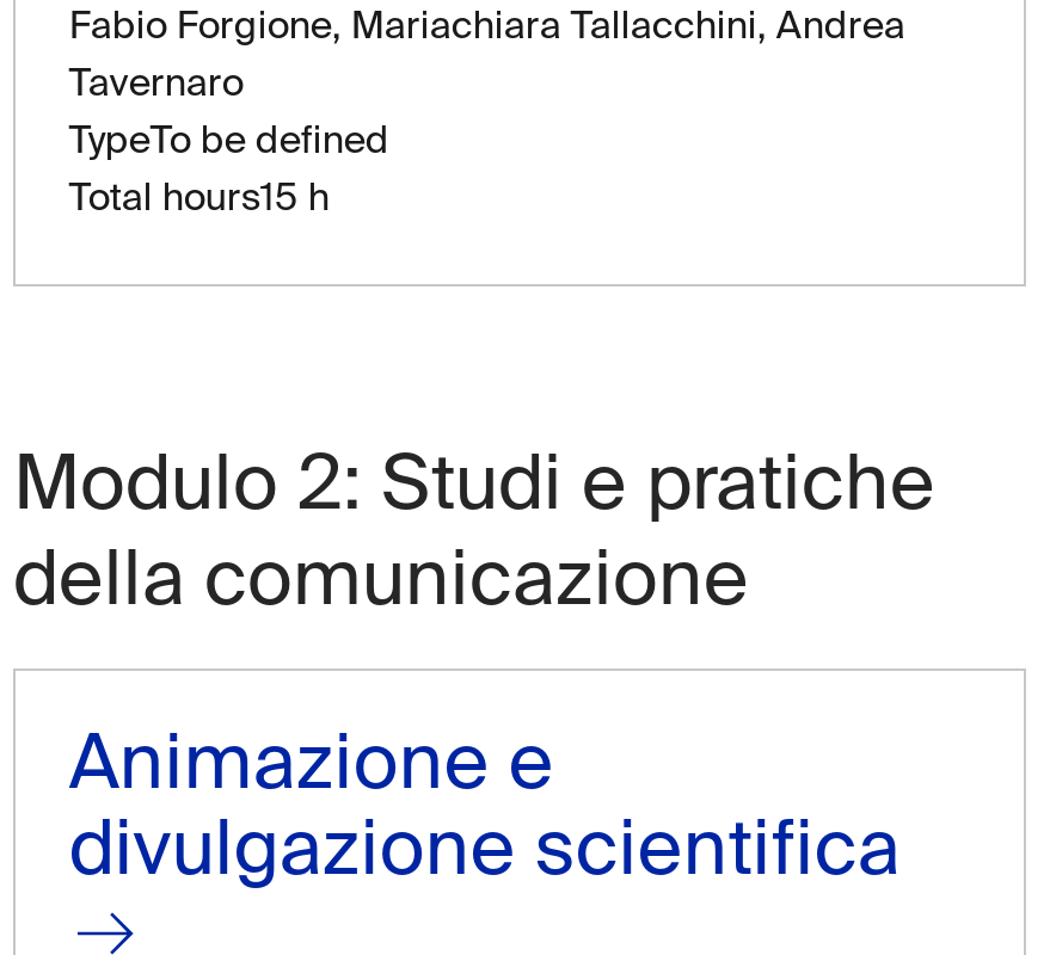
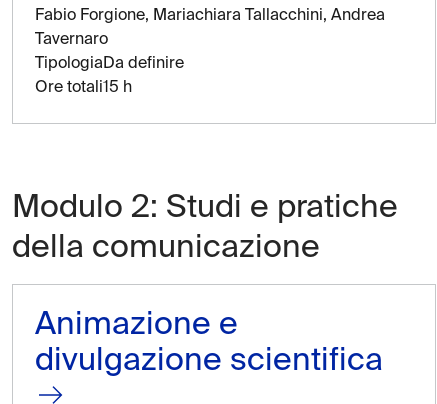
[69,124,389,163] TypeTo be defined -> [35,56,184,72] TipologiaDa definire
[69,182,329,220] Total hours15 h -> [35,80,132,96] Ore totali15 h

